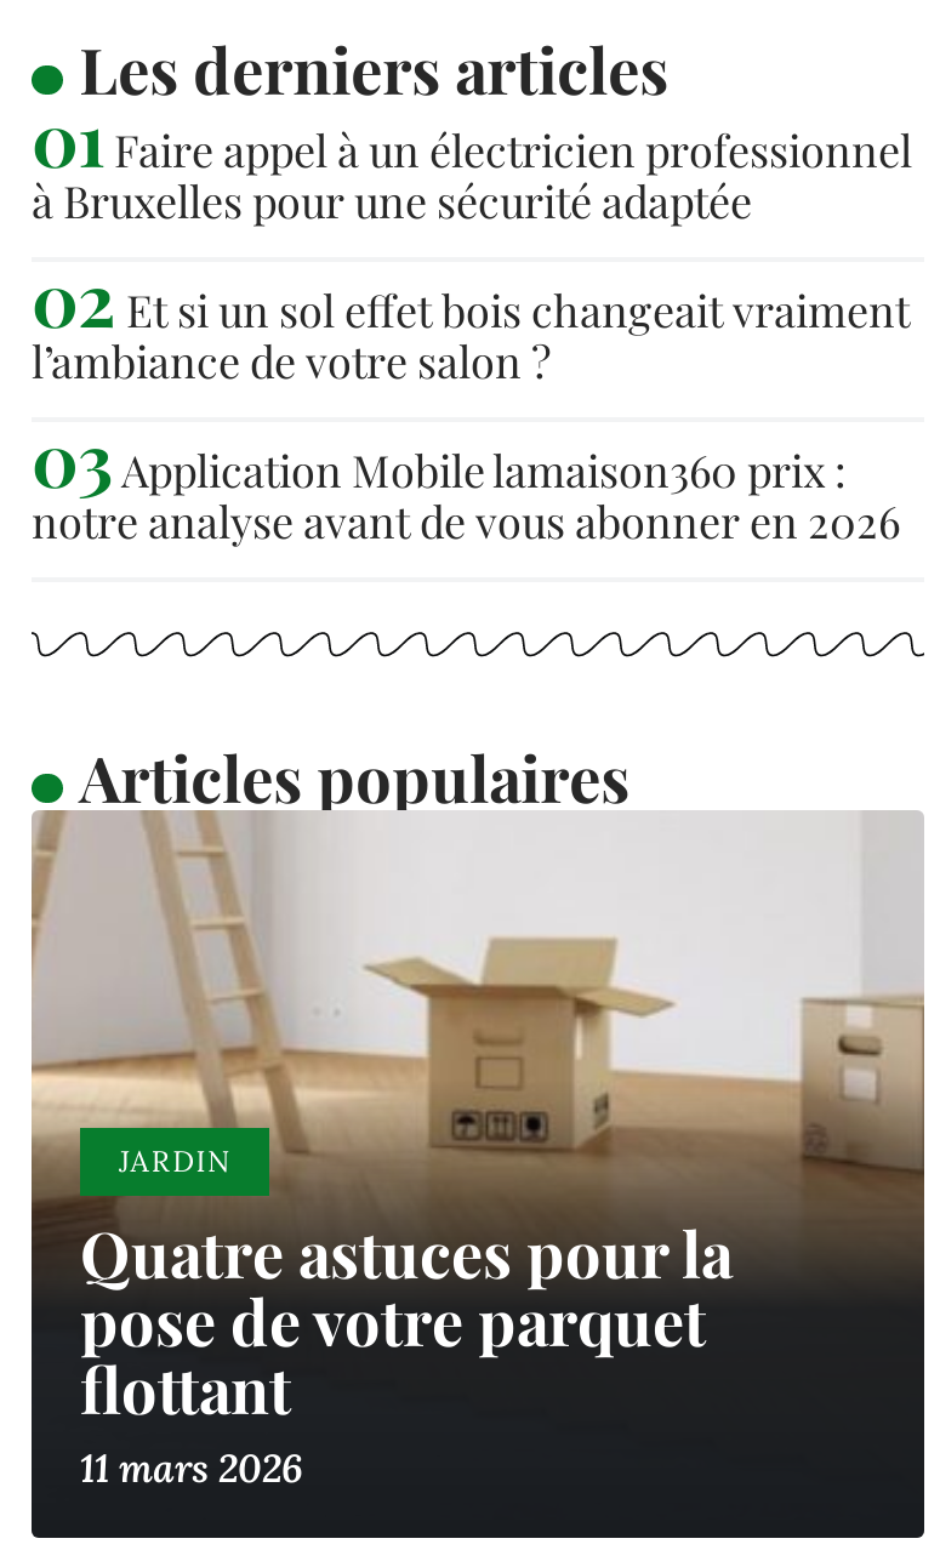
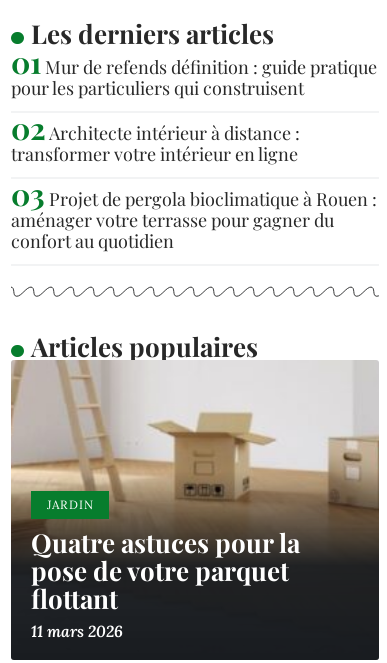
[32,122,912,231] Faire appel à un électricien professionnel | à Bruxelles pour une sécurité adaptée -> [11,55,377,100] Mur de refends définition : guide pratique | pour les particuliers qui construisent
[32,282,910,392] Et si un sol effet bois changeait vraiment | l’ambiance de votre salon ? -> [11,121,300,166] Architecte intérieur à distance : | transformer votre intérieur en ligne
[32,442,900,552] Application Mobile lamaison360 prix : | notre analyse avant de vous abonner en 2026 -> [11,187,377,253] Projet de pergola bioclimatique à Rouen : | aménager votre terrasse pour gagner du | confort au quotidien

